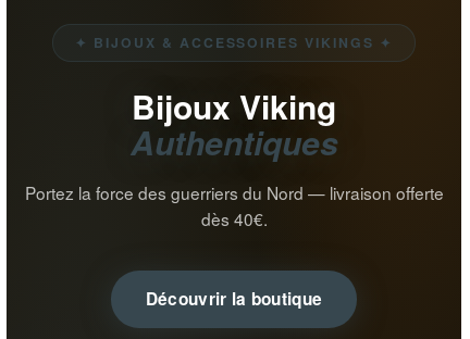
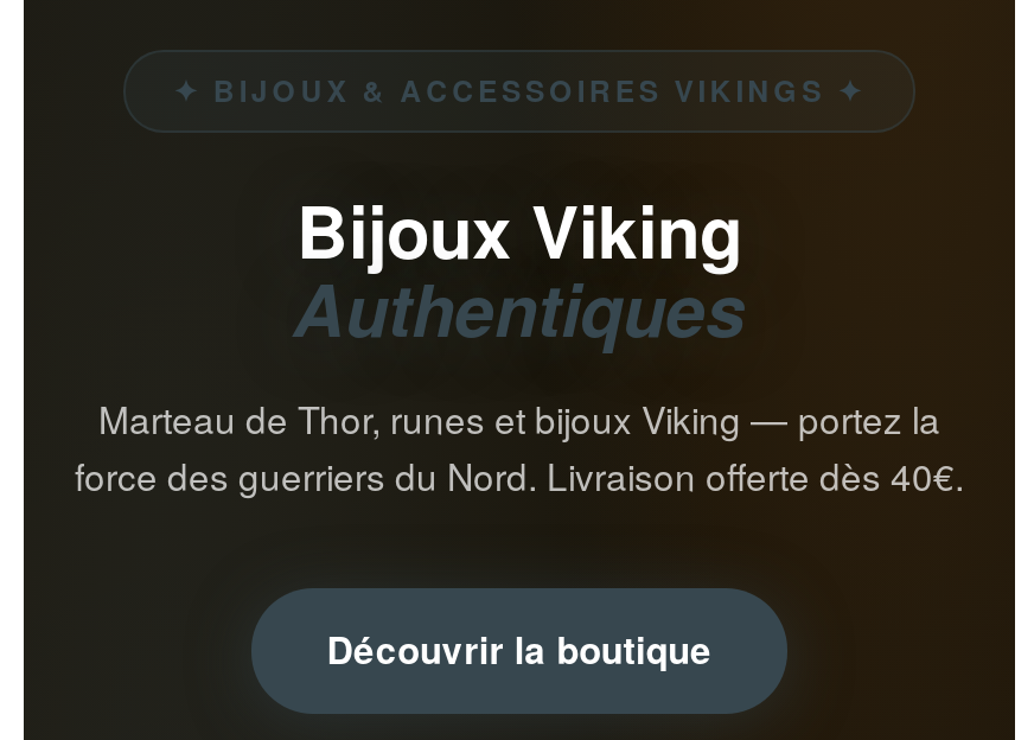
[24,180,443,230] Portez la force des guerriers du Nord — livraison offerte | dès 40€. -> [75,393,964,502] Marteau de Thor, runes et bijoux Viking — portez la | force des guerriers du Nord. Livraison offerte dès 40€.

